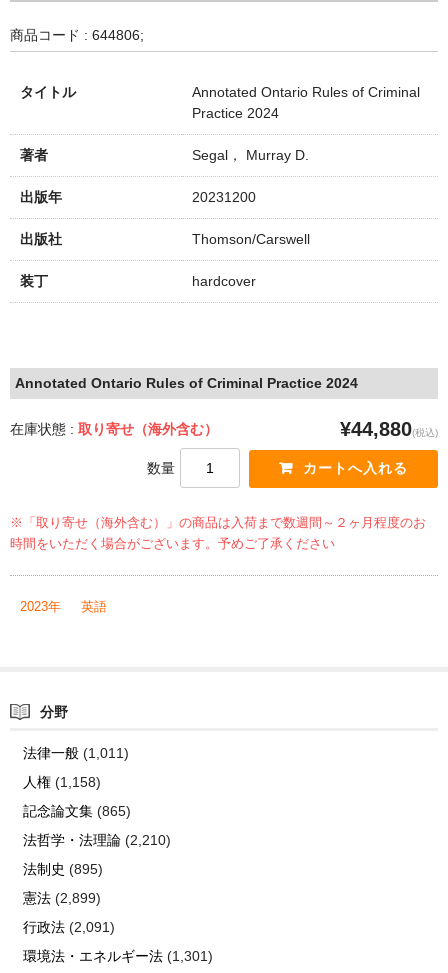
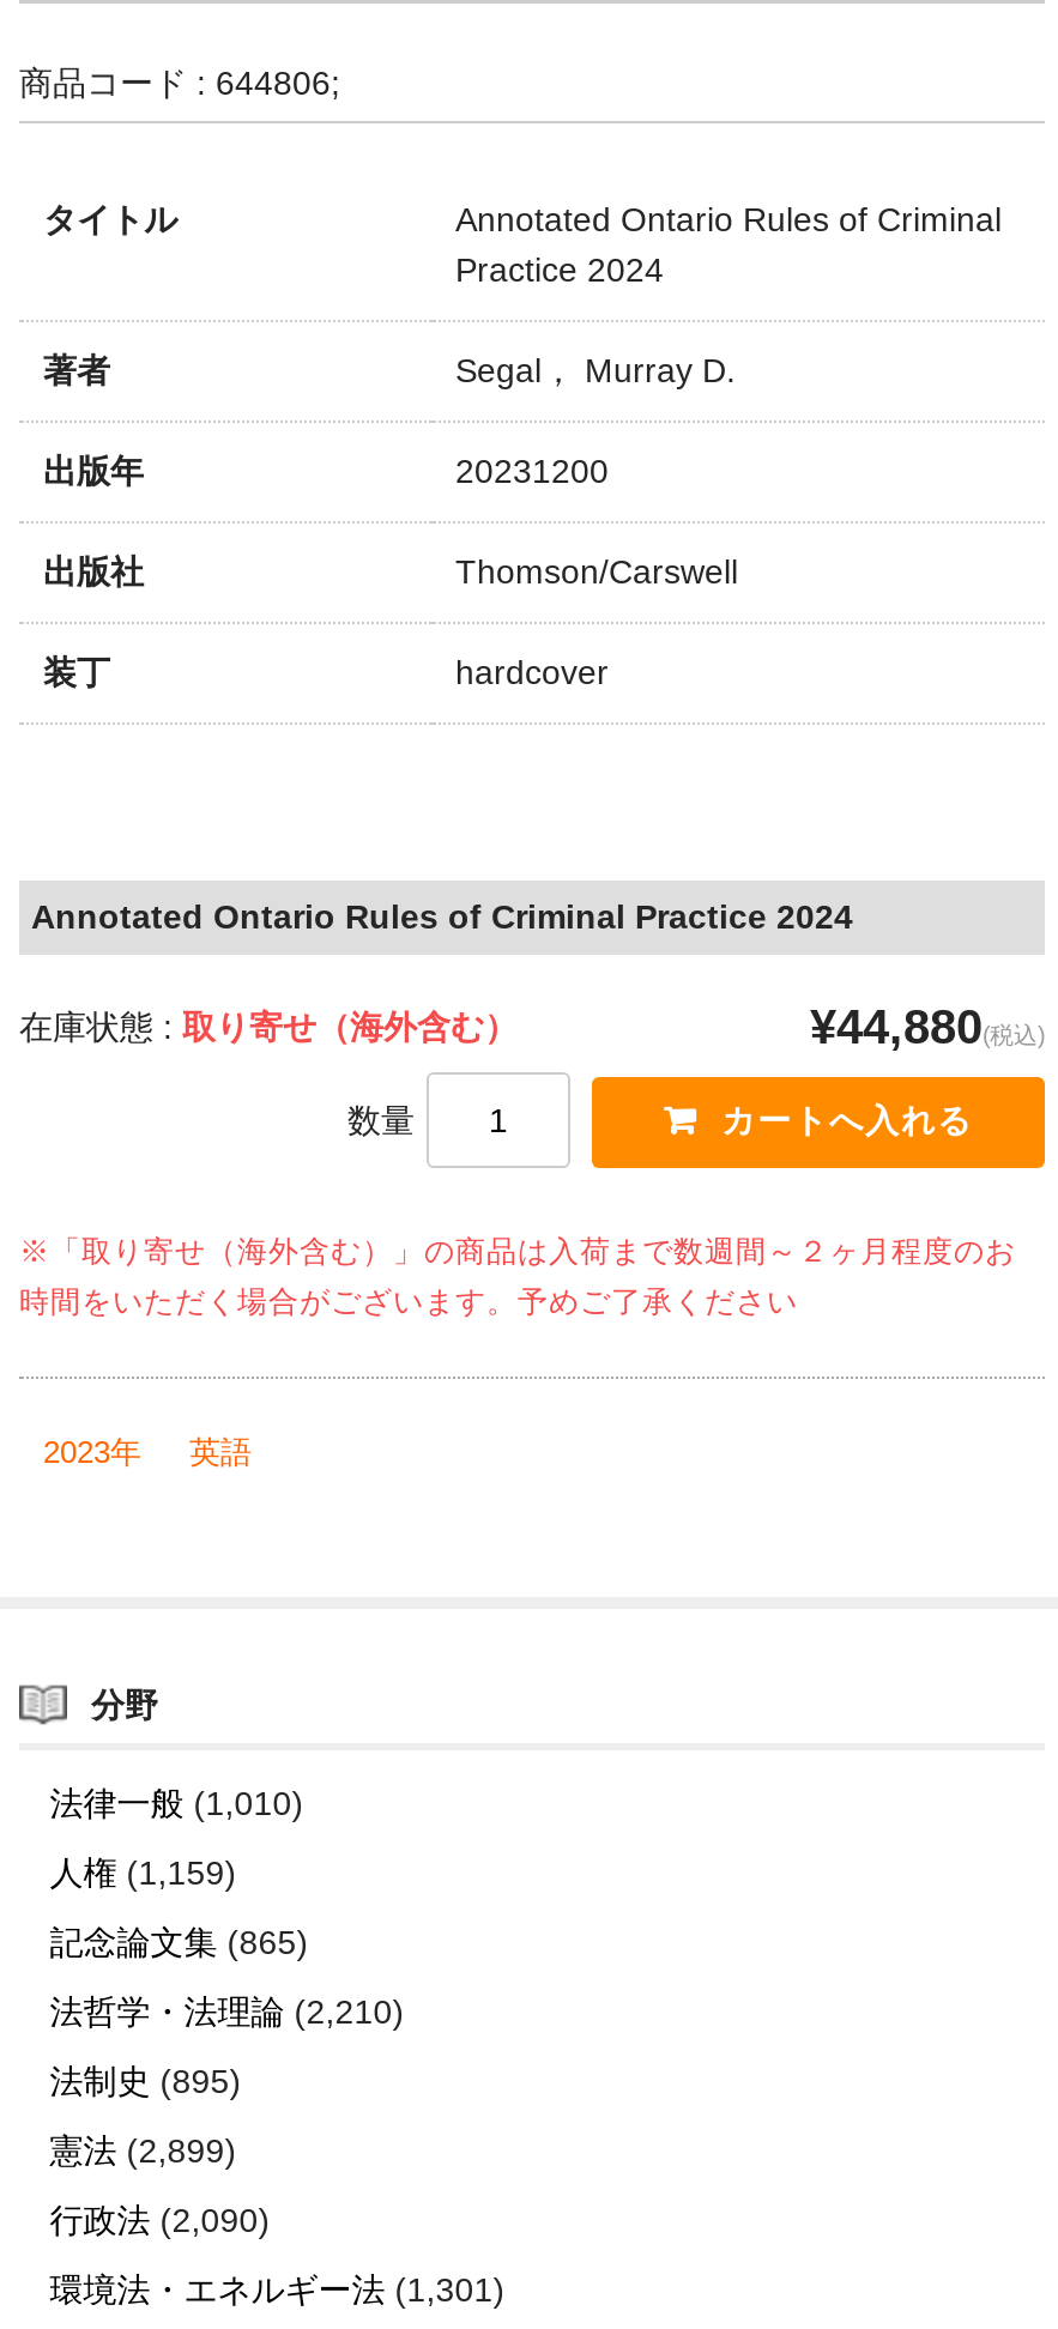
[23,745,129,761] 法律一般(1,011) -> [50,1784,304,1822] 法律一般(1,010)
[23,774,101,790] 人権(1,158) -> [50,1854,237,1892] 人権(1,159)
[23,919,115,935] 行政法(2,091) -> [50,2201,270,2239] 行政法(2,090)

